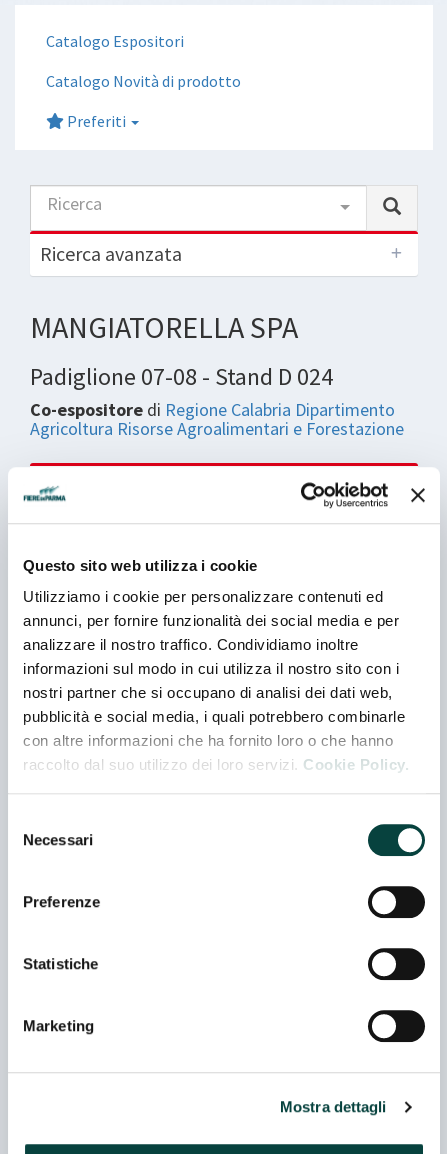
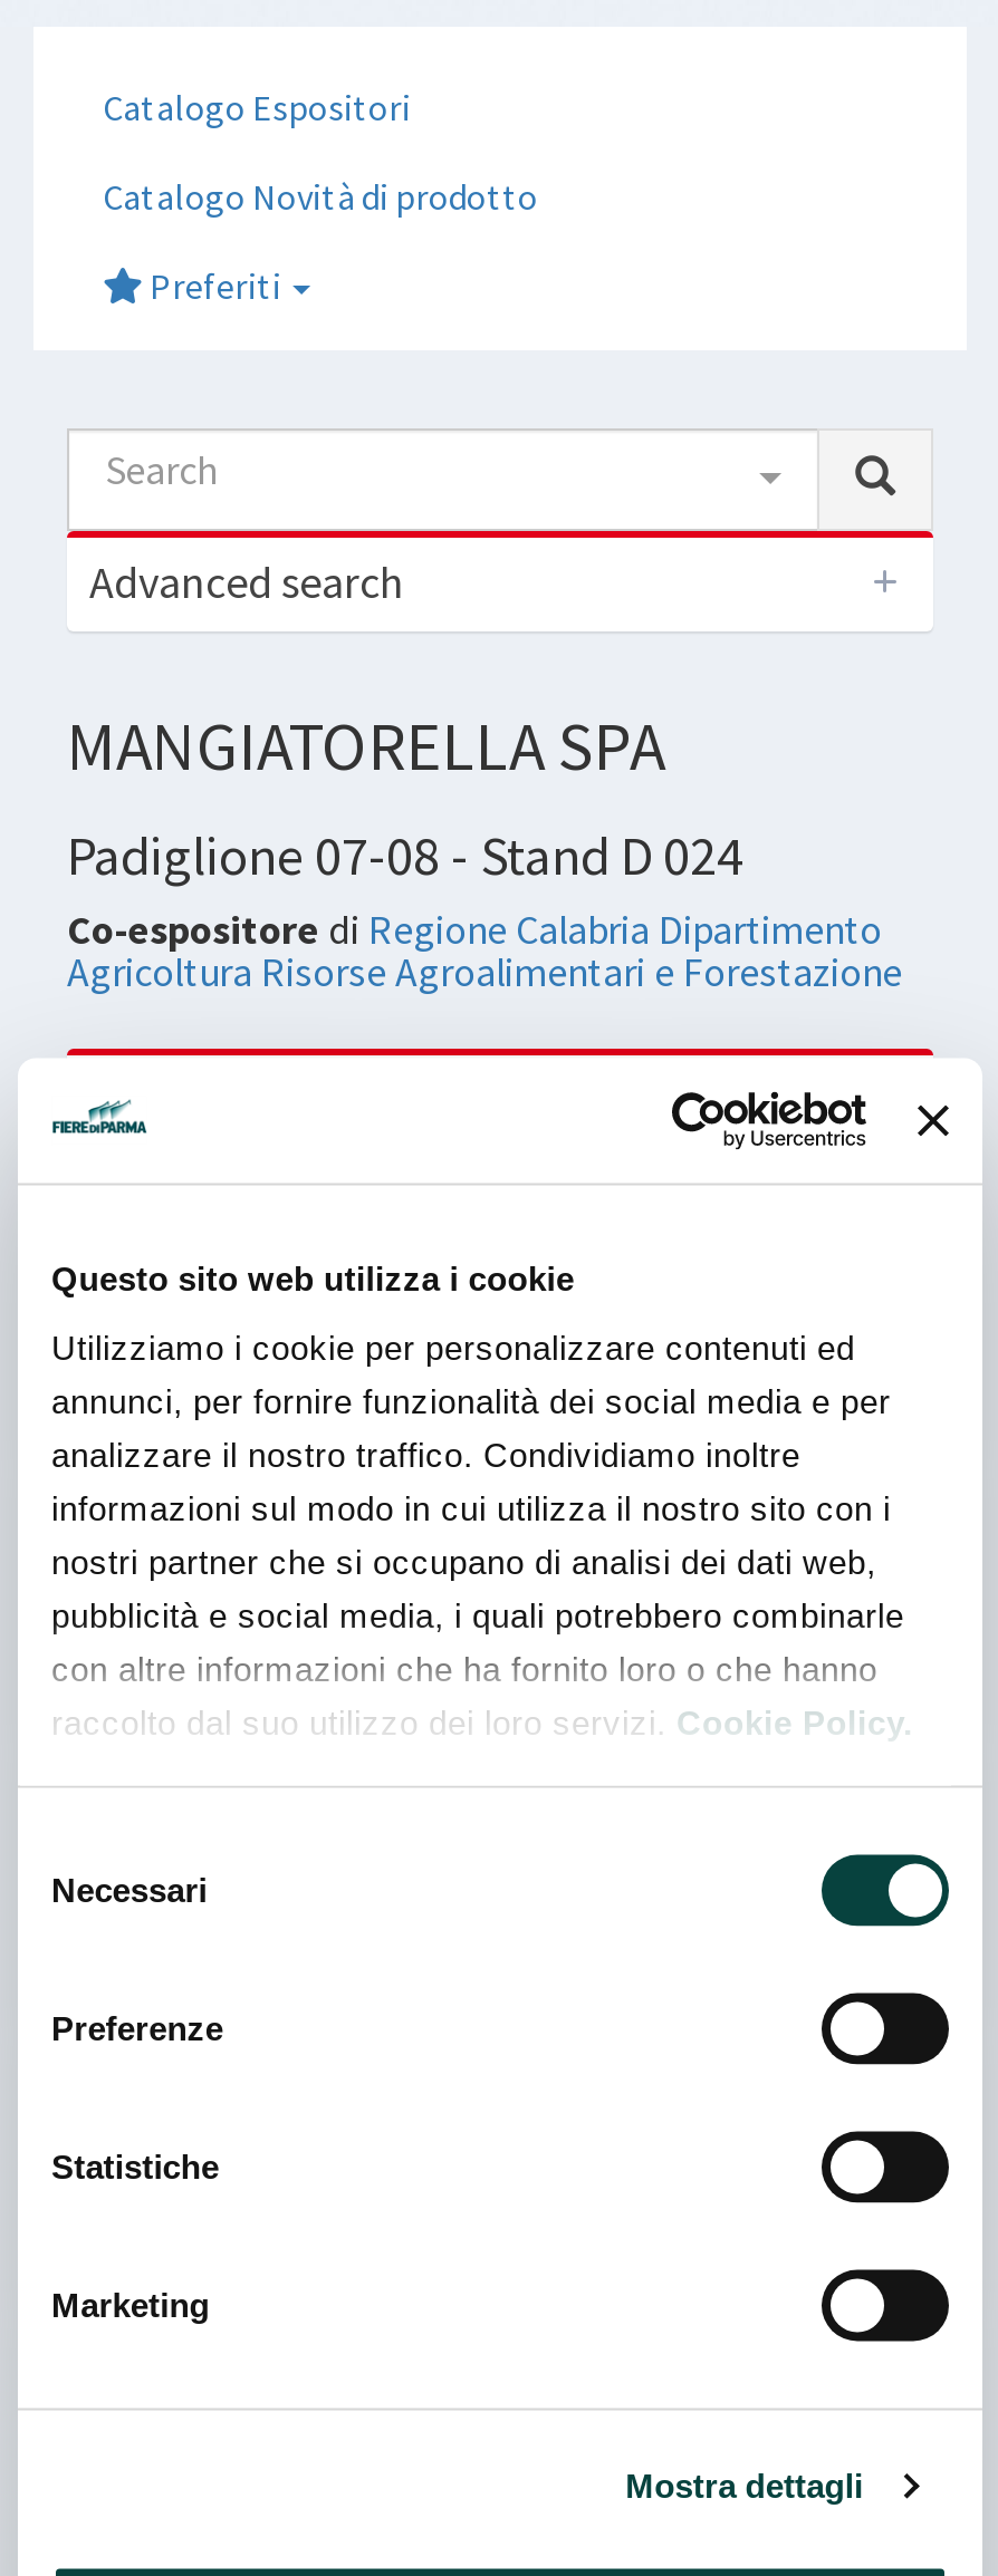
[47,191,102,214] Ricerca -> [105,443,217,494] Search
[40,240,182,265] Ricerca avanzata -> [89,552,404,608] Advanced search

